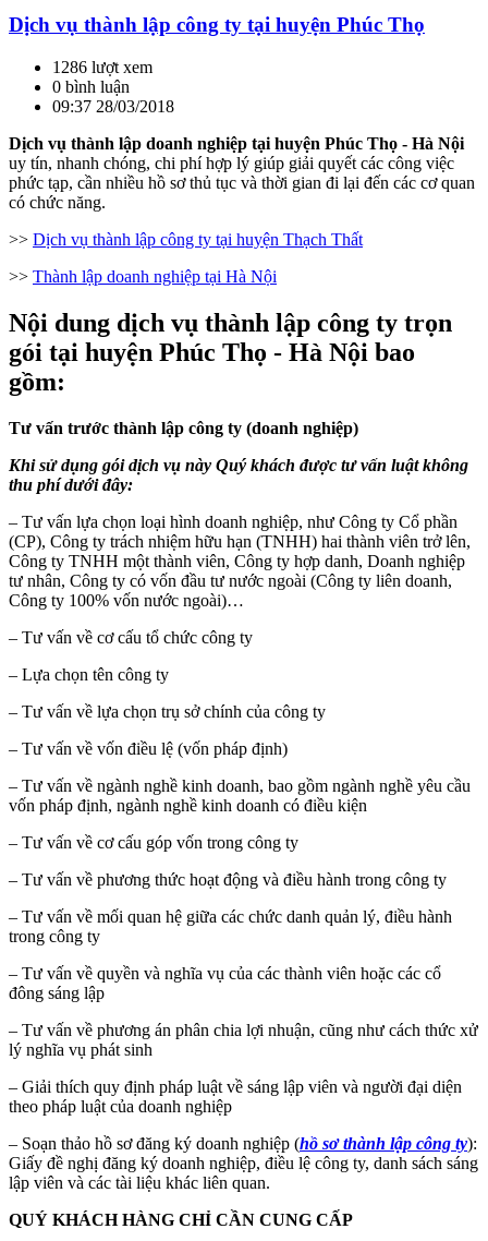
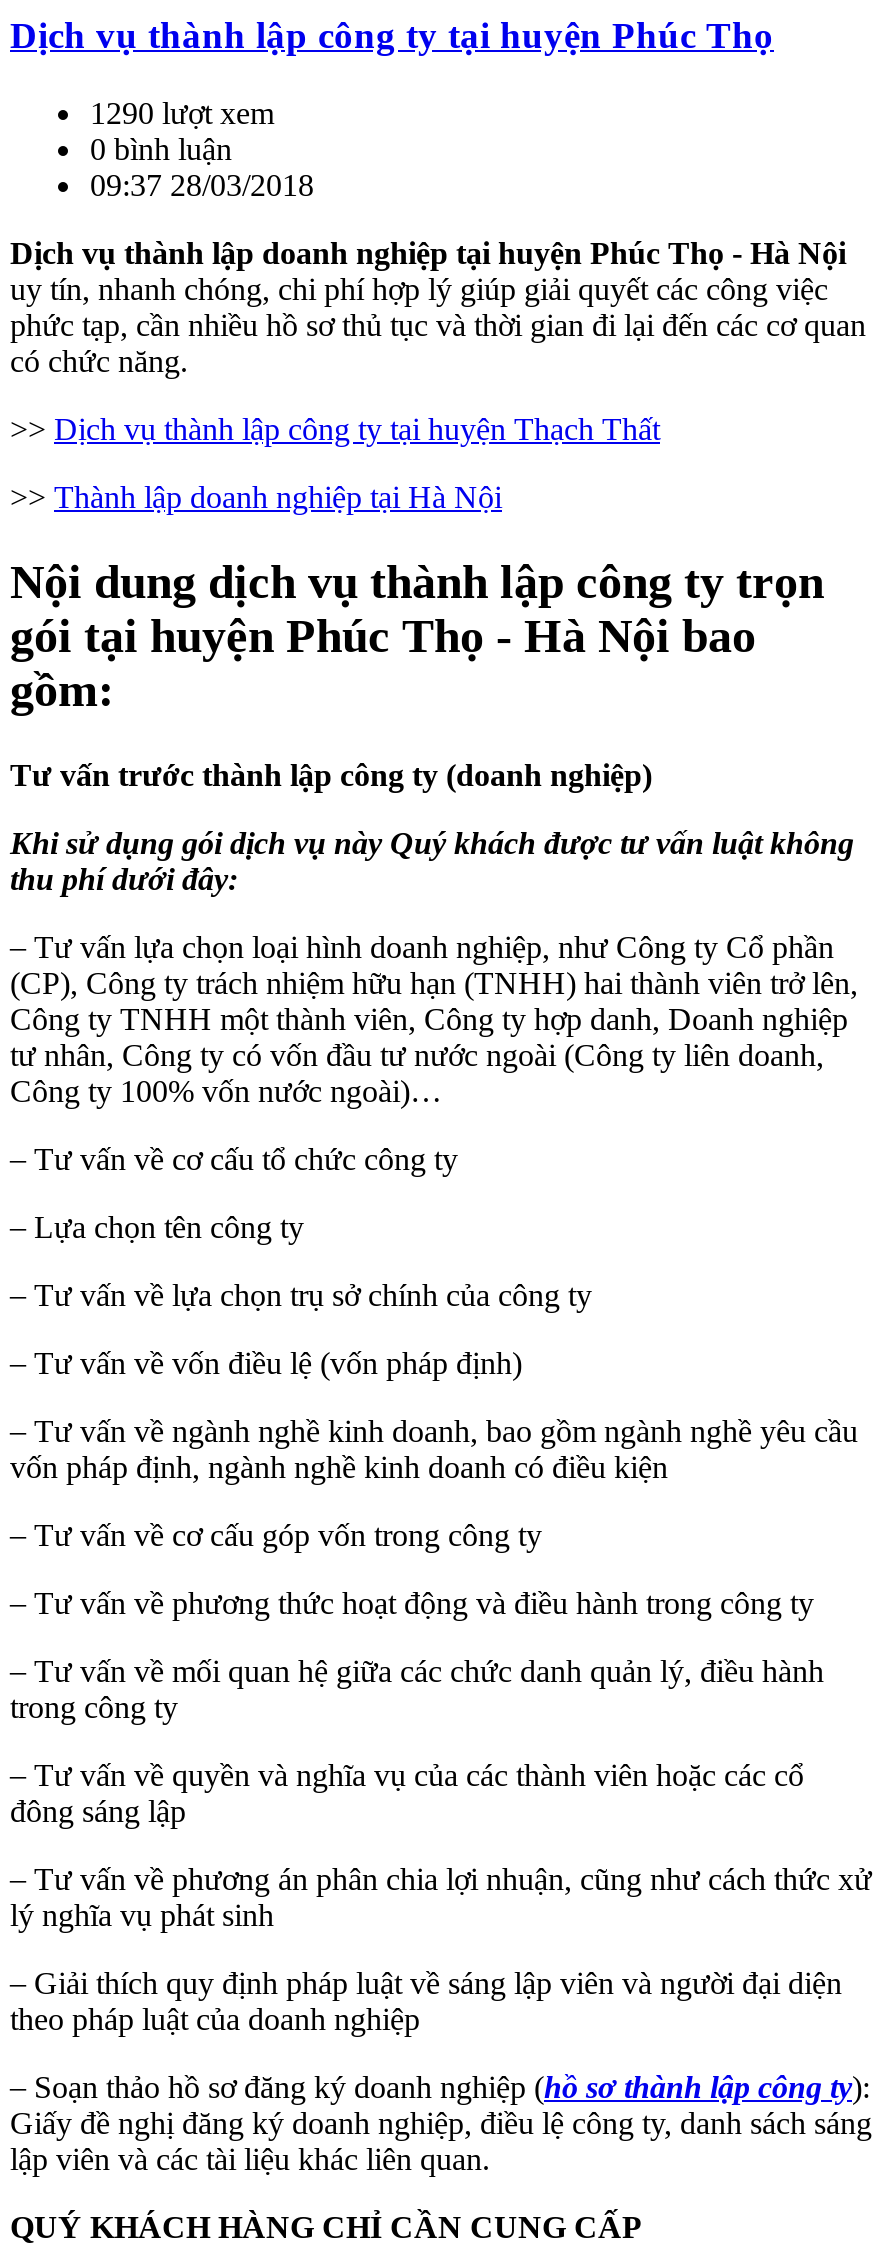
[52,58,152,76] 1286 lượt xem -> [90,96,274,130] 1290 lượt xem

